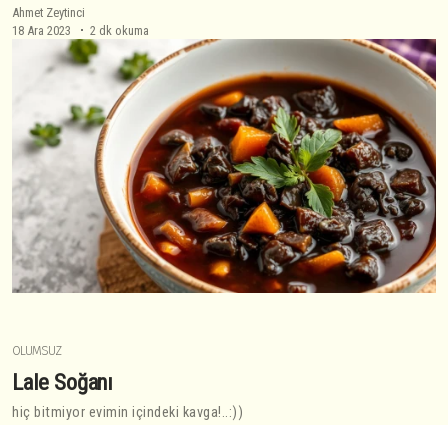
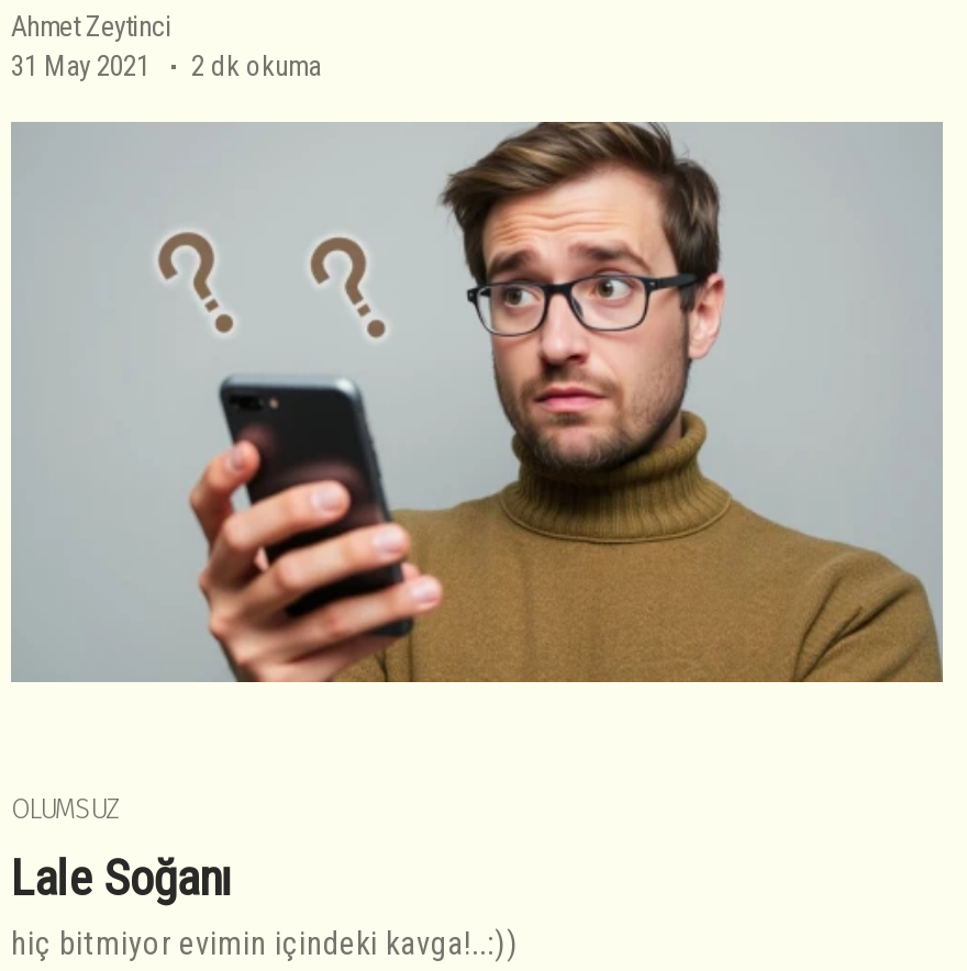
[12,23,149,38] 18 Ara 2023 2 dk okuma -> [11,50,321,83] 31 May 2021 2 dk okuma
[13,39,437,294] [image] -> [11,121,945,683] [image]

